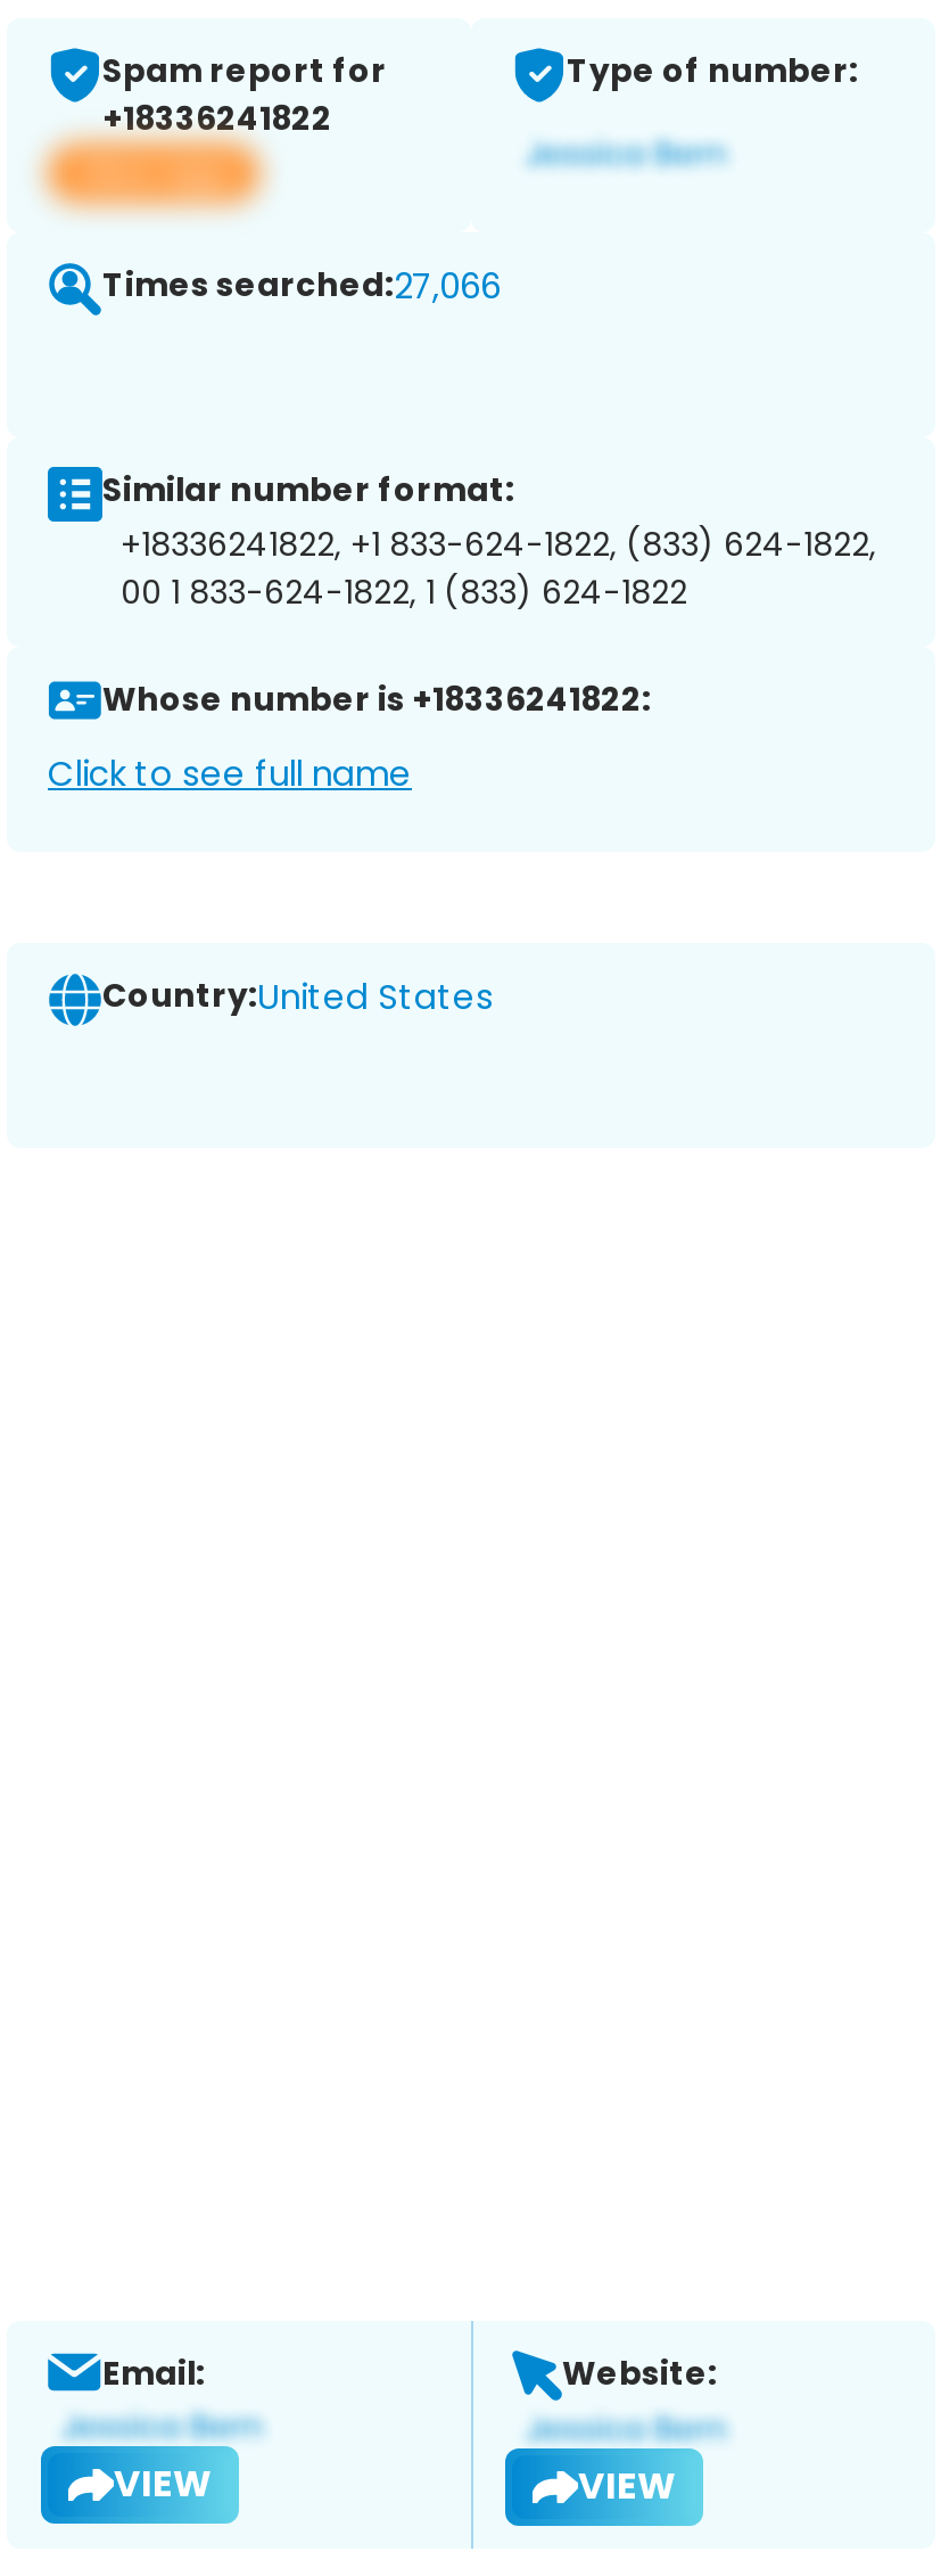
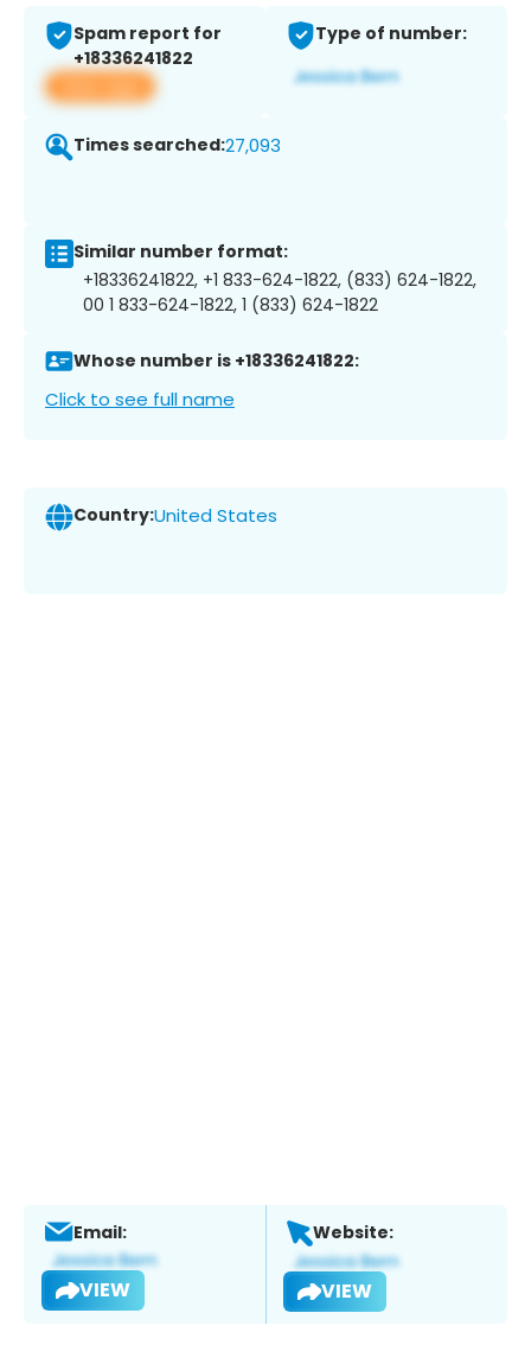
[102,262,501,310] Times searched:27,066 -> [73,133,281,158] Times searched:27,093

